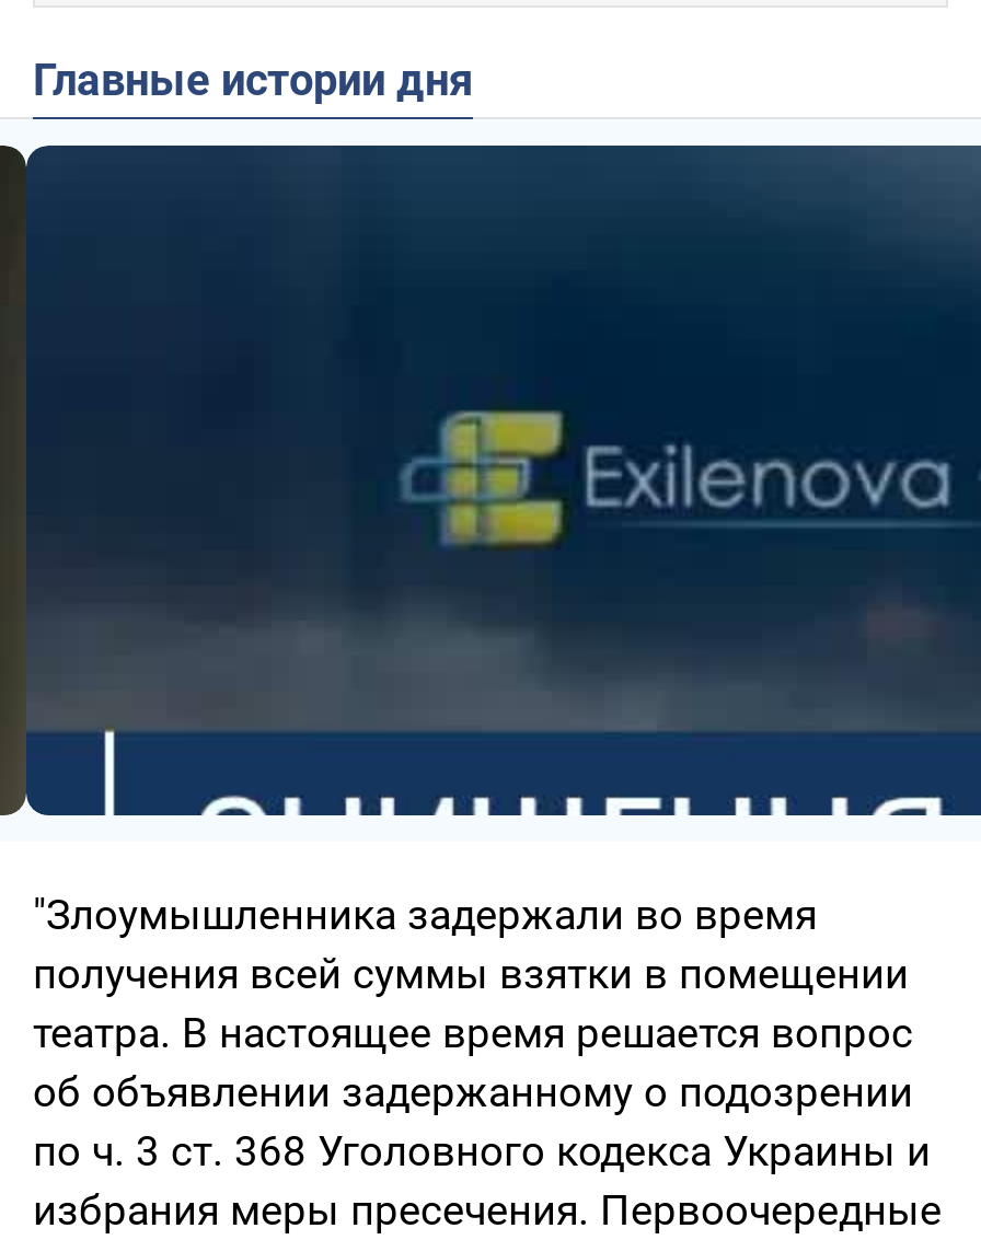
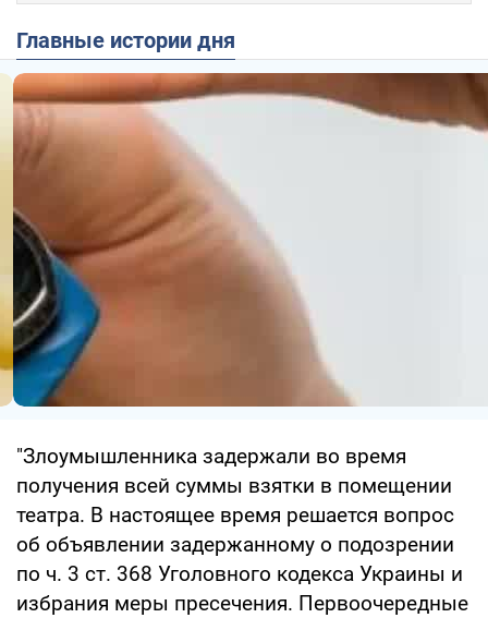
[7,143,974,818] [image] -> [3,72,485,408] [image]

